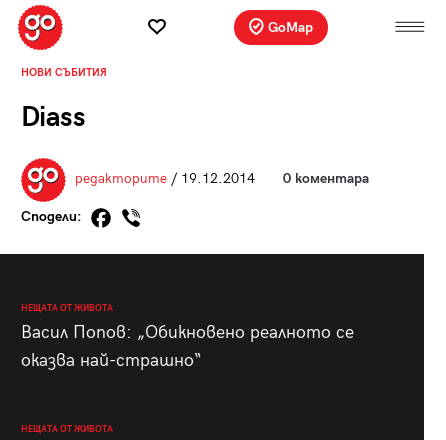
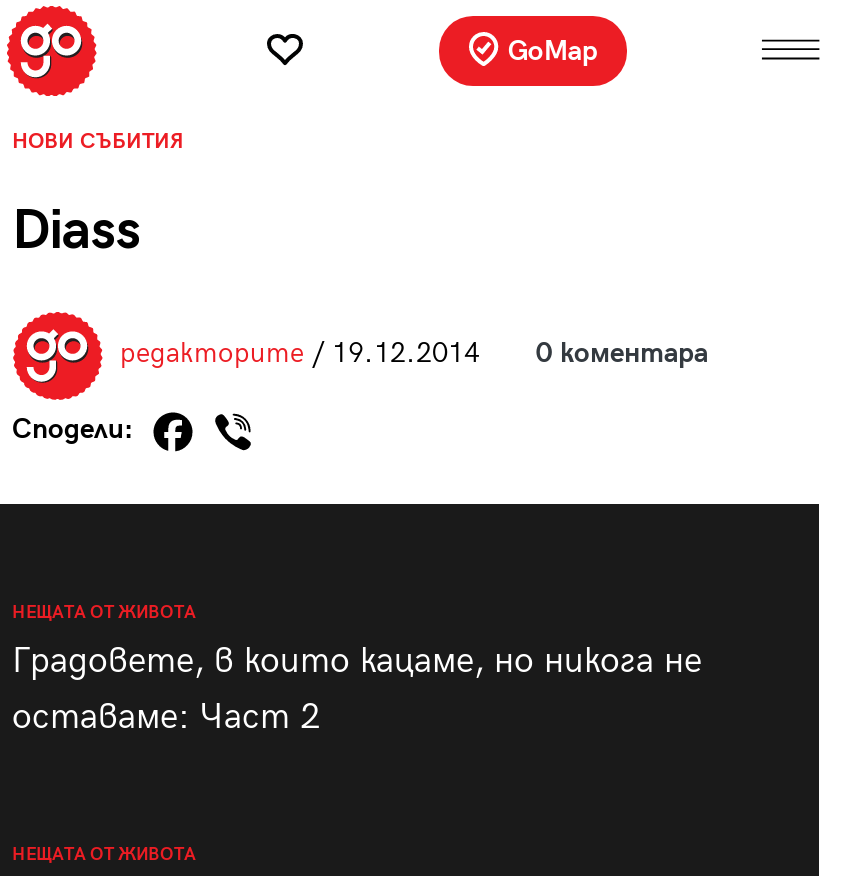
[20,322,353,371] Васил Попов: „Обикновено реалното се | оказва най-страшно“ -> [12,640,702,738] Градовете, в които кацаме, но никога не | оставаме: Част 2

